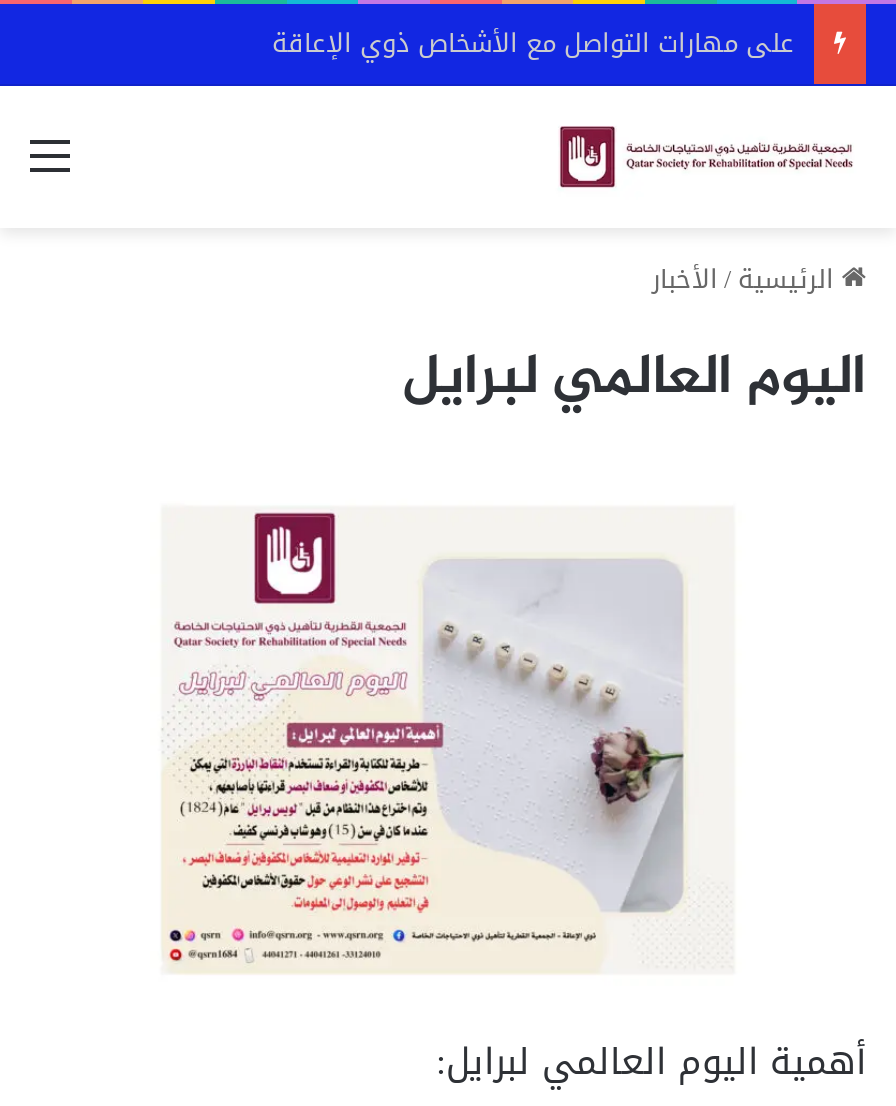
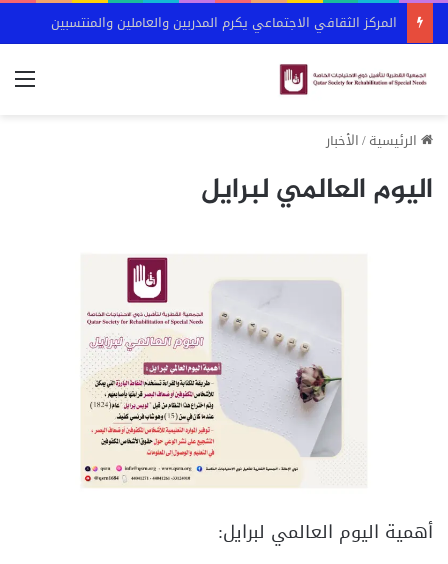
[272,18,794,68] على مهارات التواصل مع الأشخاص ذوي الإعاقة -> [51,10,397,35] المركز الثقافي الاجتماعي يكرم المدربين والعاملين والمنتسبين

